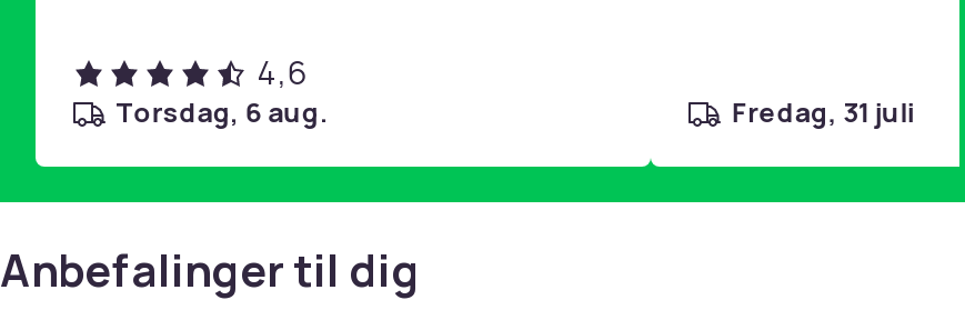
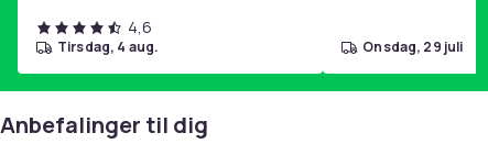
[134,94,329,132] torsdag, 6 aug. -> [67,38,159,56] tirsdag, 4 aug.
[747,94,914,132] fredag, 31 juli -> [374,38,463,56] onsdag, 29 juli

